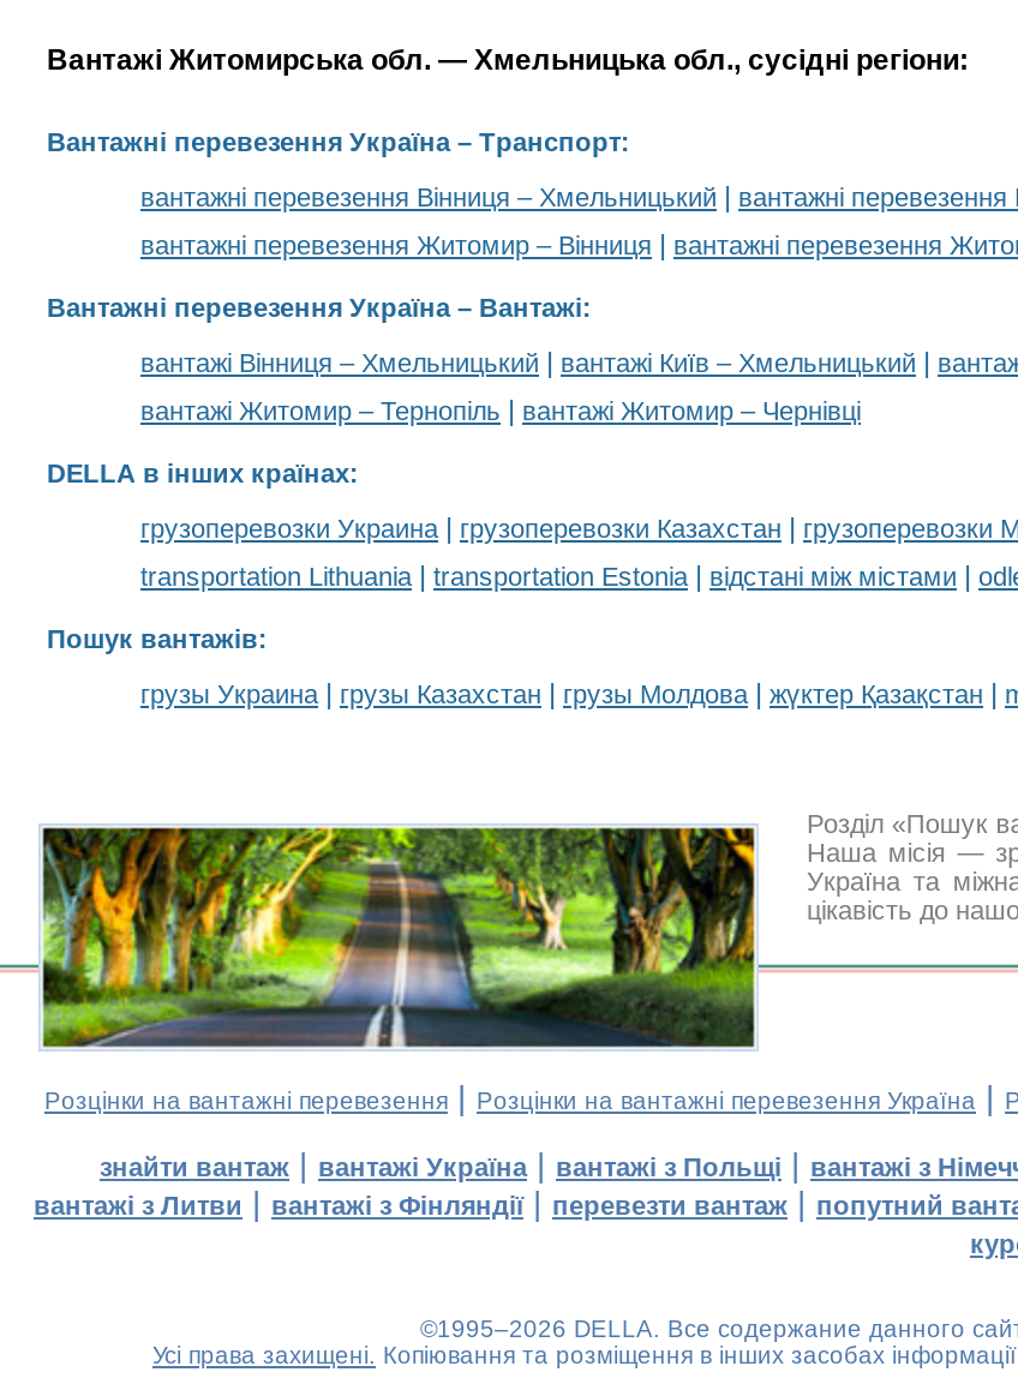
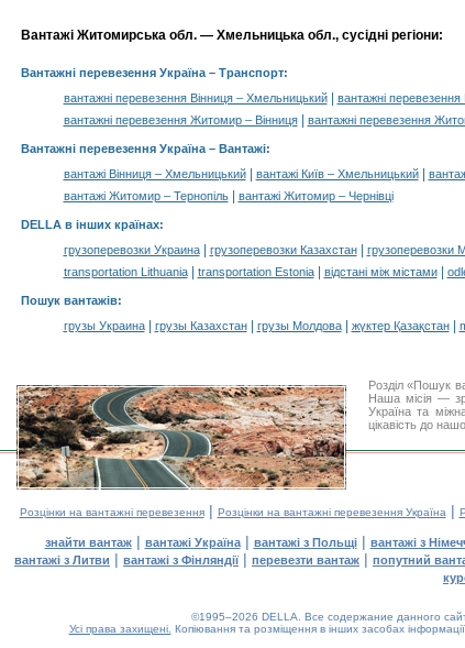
[38,823,759,1052] [image] -> [15,384,347,491] [image]

